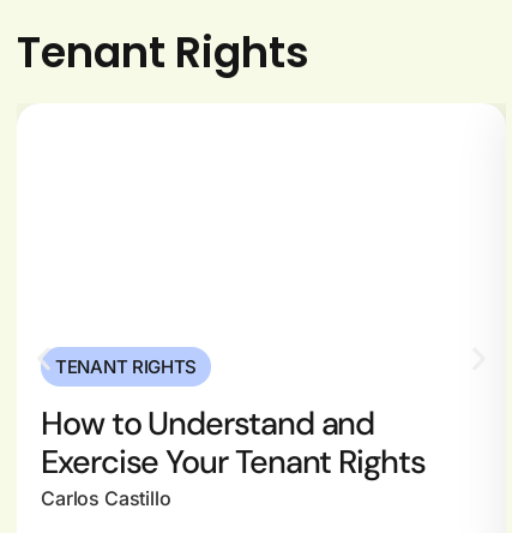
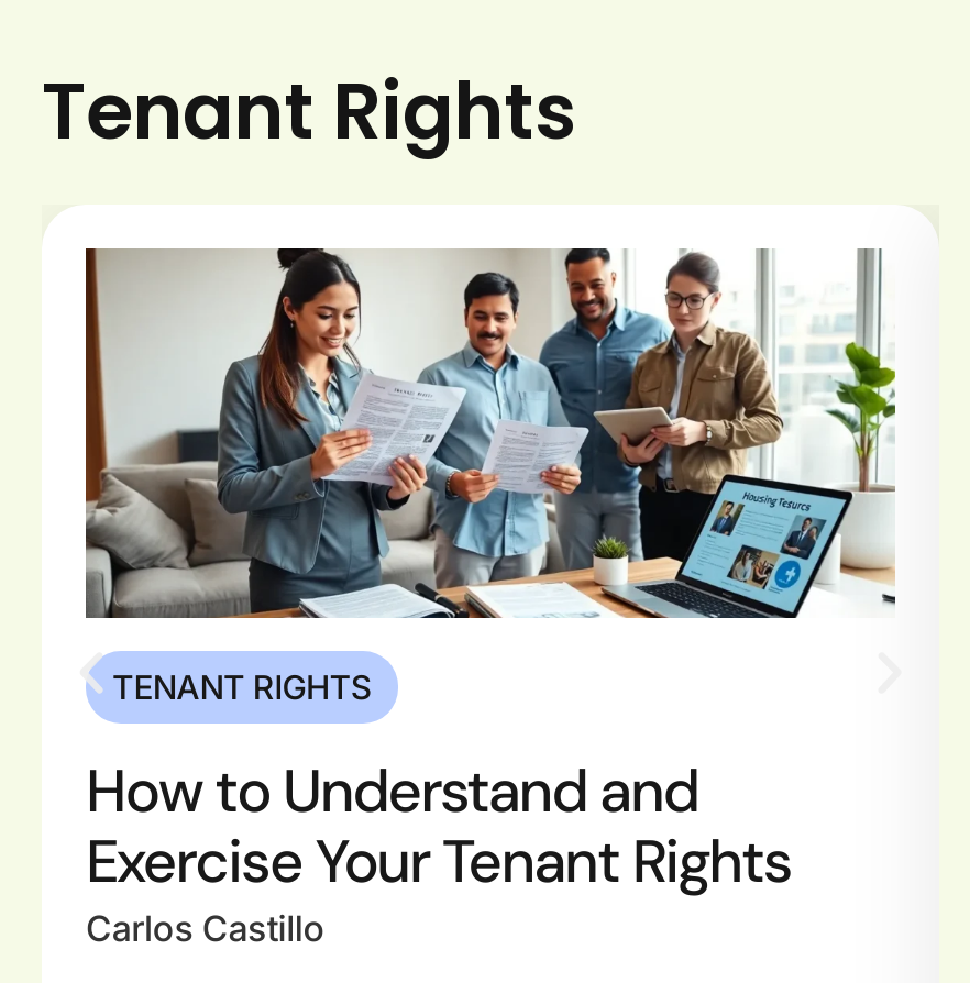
none -> [84,246,897,620] [image]

